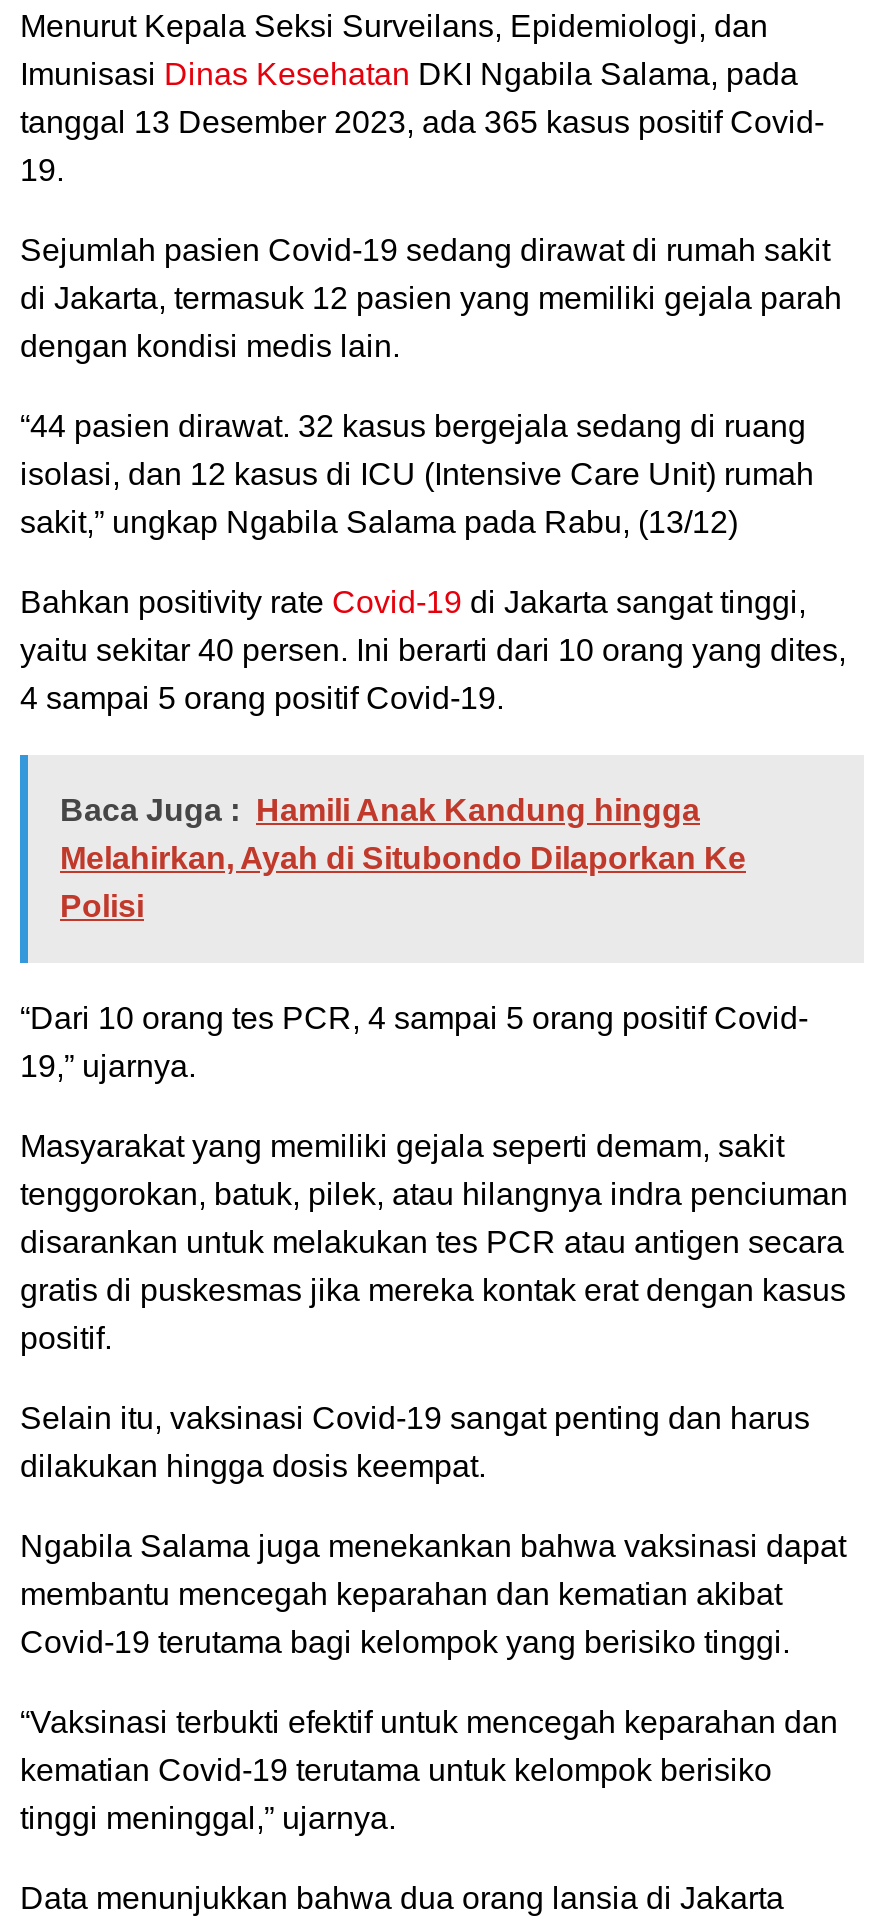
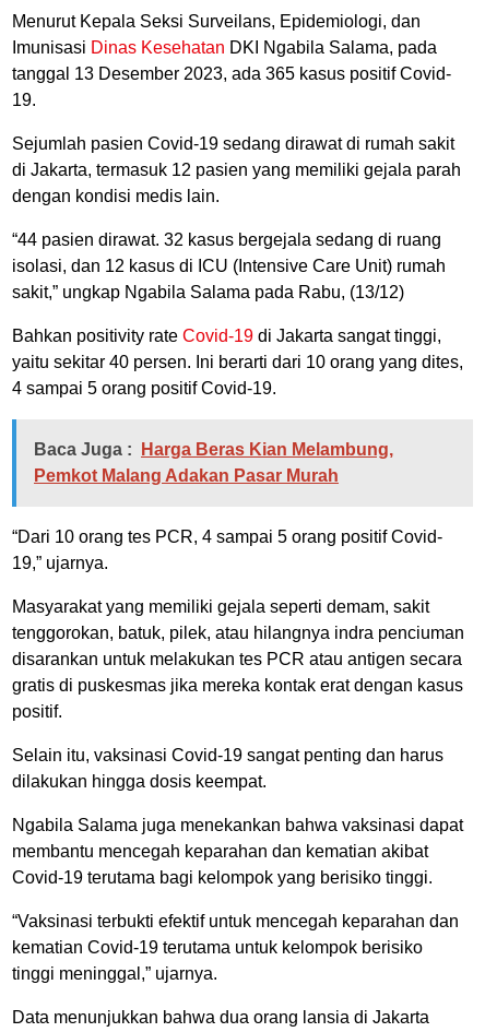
[60,794,746,924] Baca Juga : Hamili Anak Kandung hingga | Melahirkan, Ayah di Situbondo Dilaporkan Ke | Polisi -> [34,441,393,485] Baca Juga : Harga Beras Kian Melambung, | Pemkot Malang Adakan Pasar Murah

